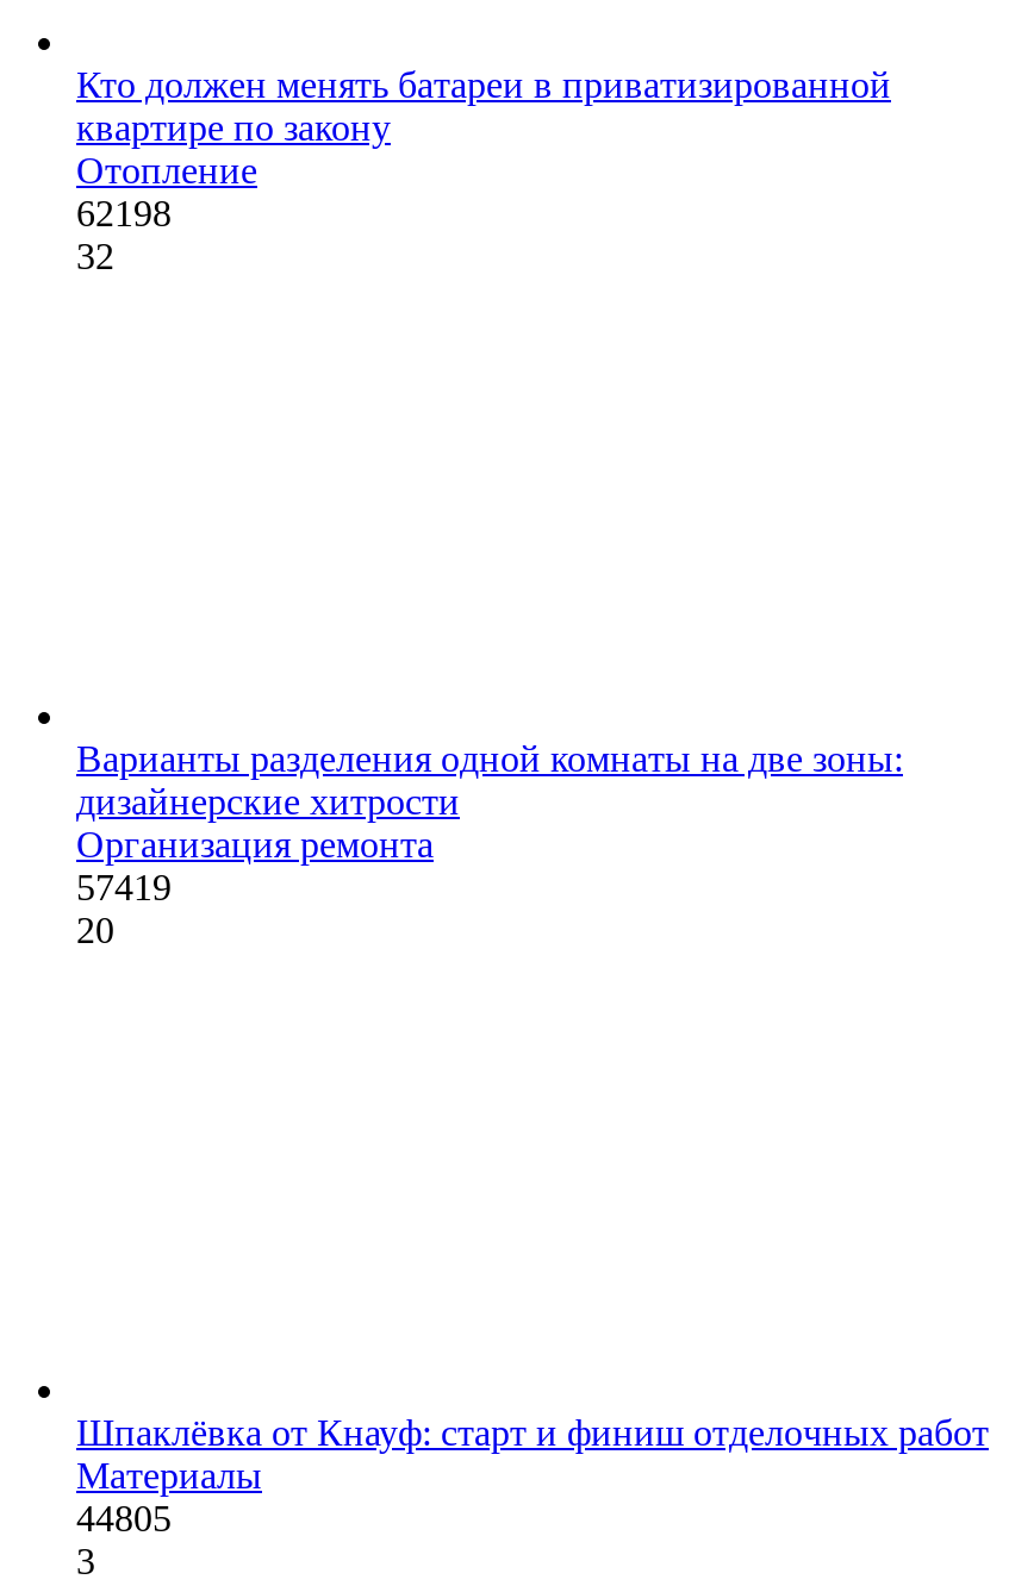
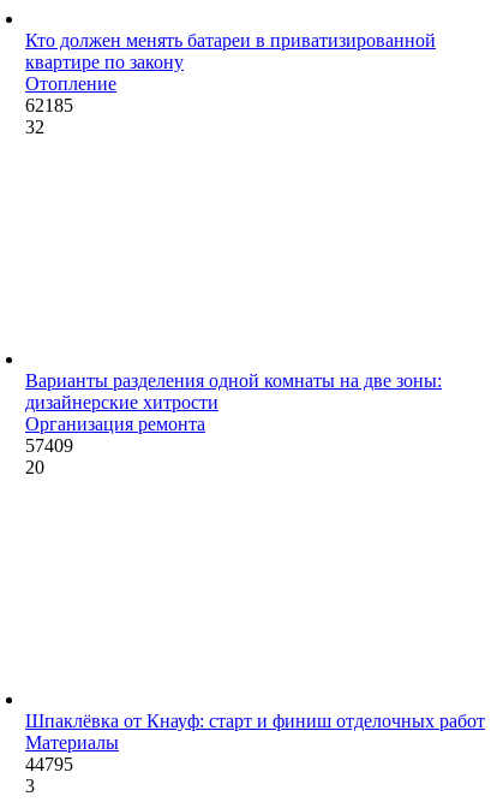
[76,192,172,233] 62198 -> [25,95,73,115] 62185
[76,866,172,907] 57419 -> [25,435,73,455] 57409
[76,1497,172,1538] 44805 -> [25,754,73,774] 44795

